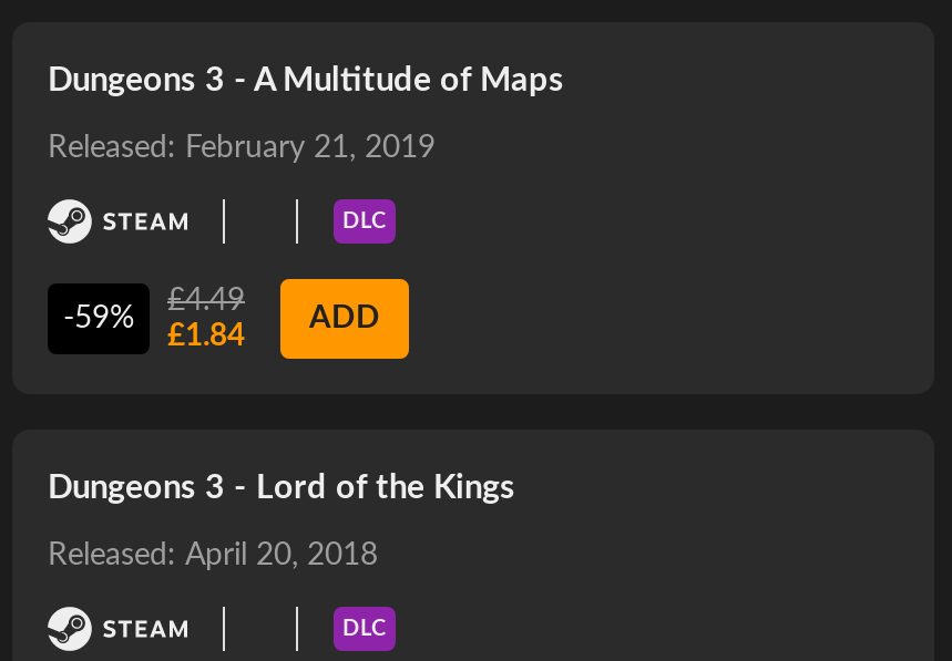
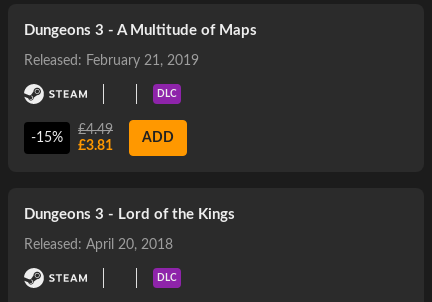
[63,304,134,335] -59% -> [31,131,63,145] -15%
[167,322,245,353] £1.84 -> [78,139,113,153] £3.81

